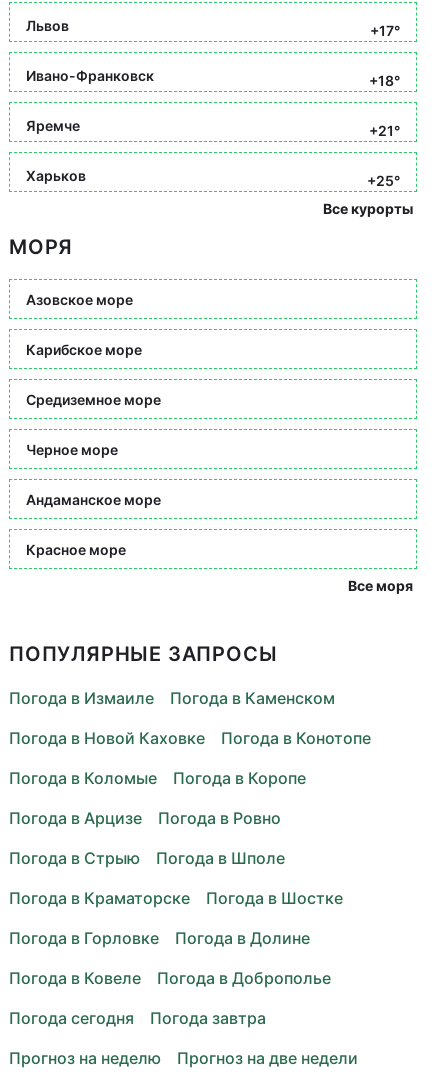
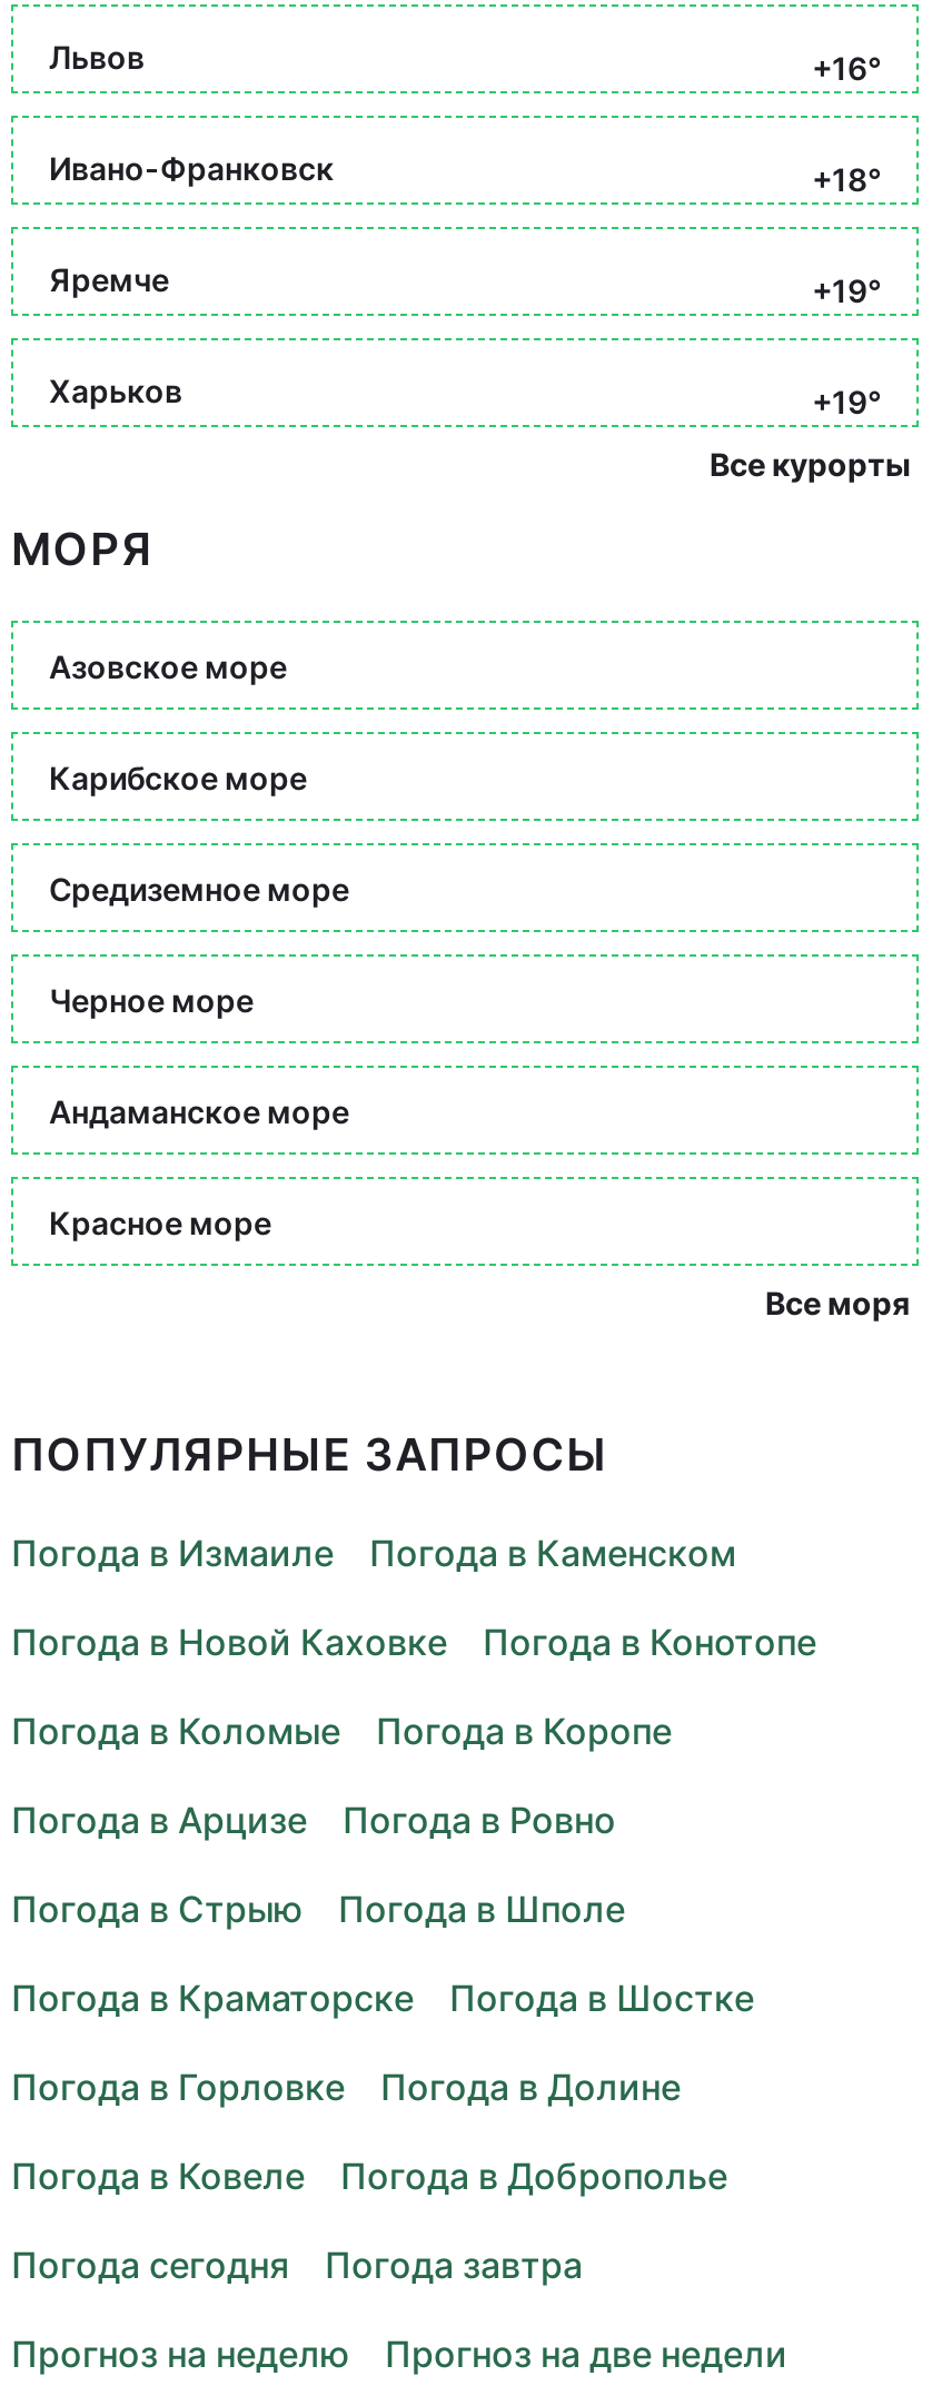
[370,22,400,39] +17° -> [812,49,881,87] +16°
[369,122,400,139] +21° -> [812,271,881,309] +19°
[367,172,400,189] +25° -> [812,383,881,420] +19°

